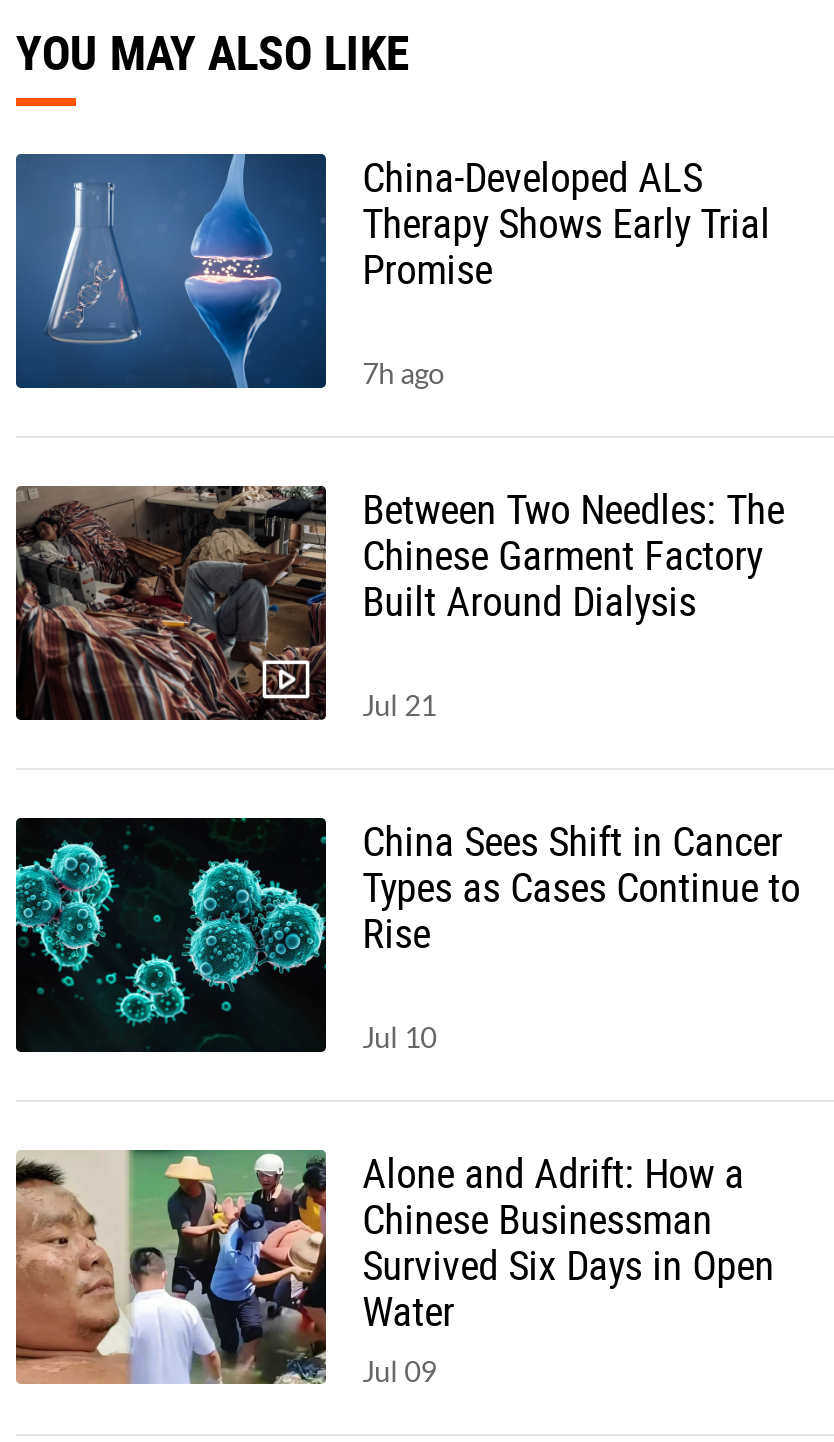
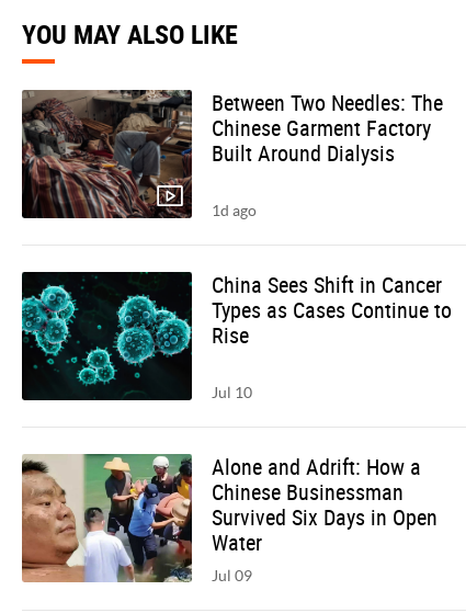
[14,150,770,390] [image] | China-Developed ALS | Therapy Shows Early Trial | Promise | 7h ago -> none
[362,690,436,722] Jul 21 -> [212,202,257,219] 1d ago

